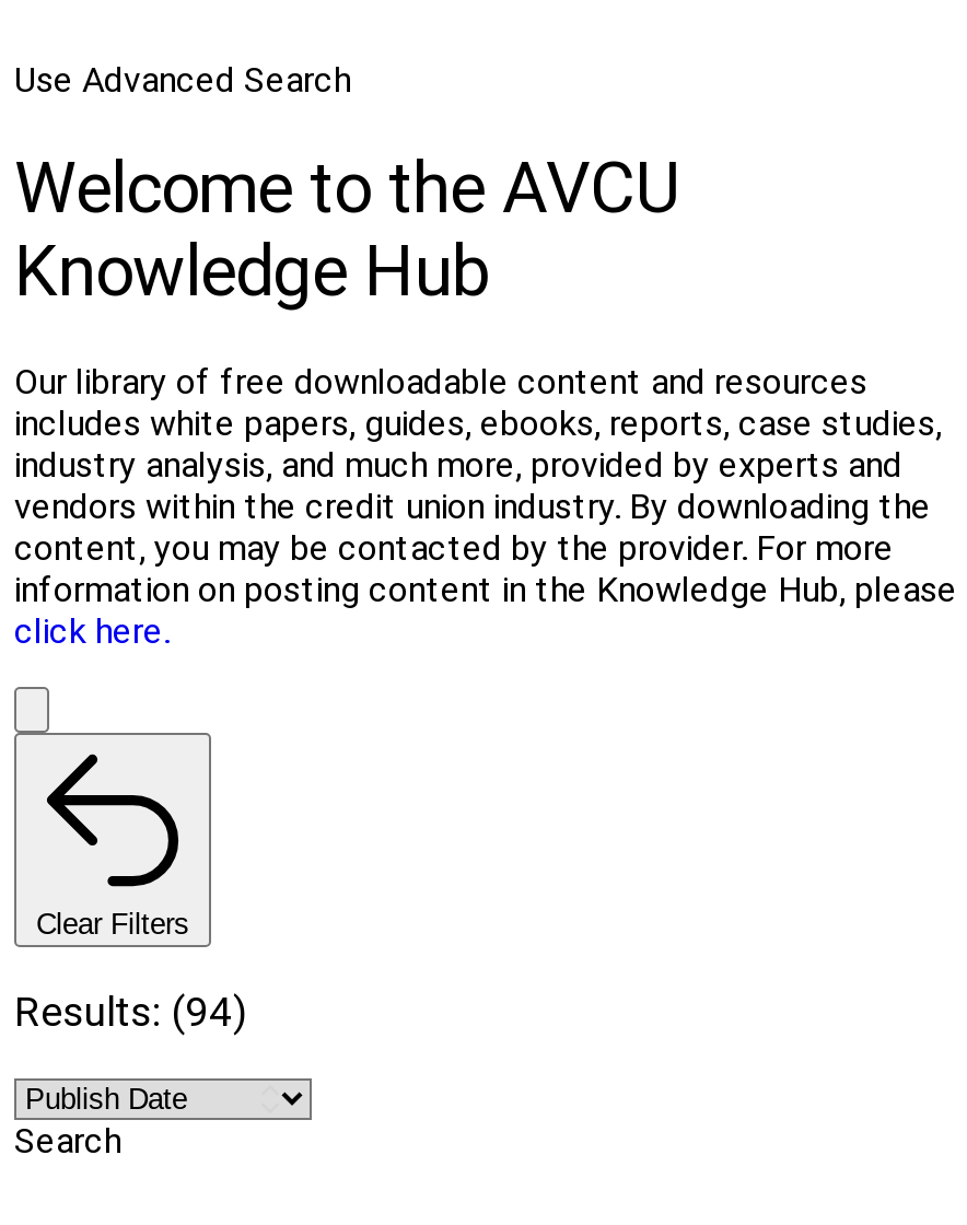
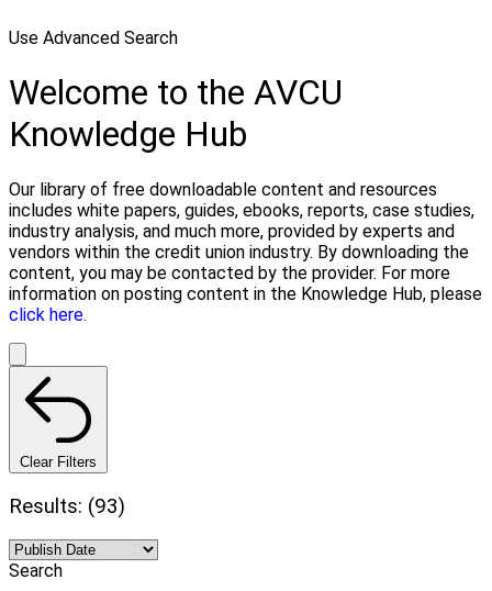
[14,988,246,1036] Results: (94) -> [9,494,125,518] Results: (93)

